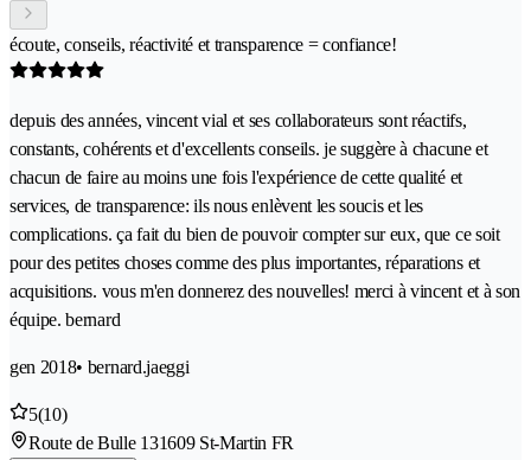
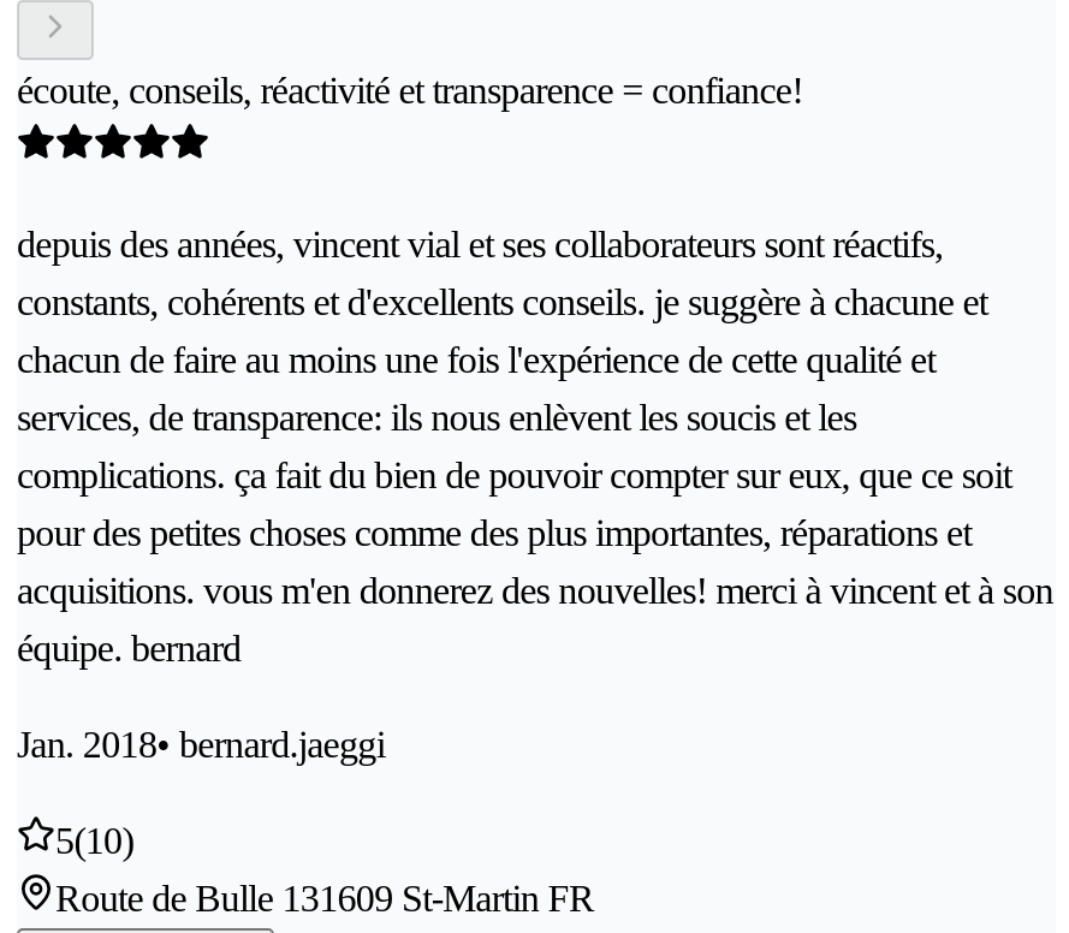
[9,356,189,377] gen 2018• bernard.jaeggi -> [17,723,385,764] Jan. 2018• bernard.jaeggi

